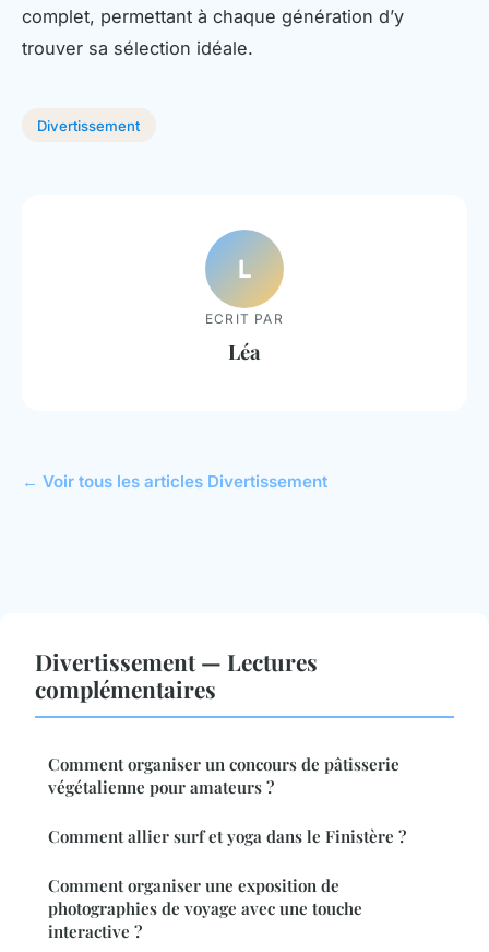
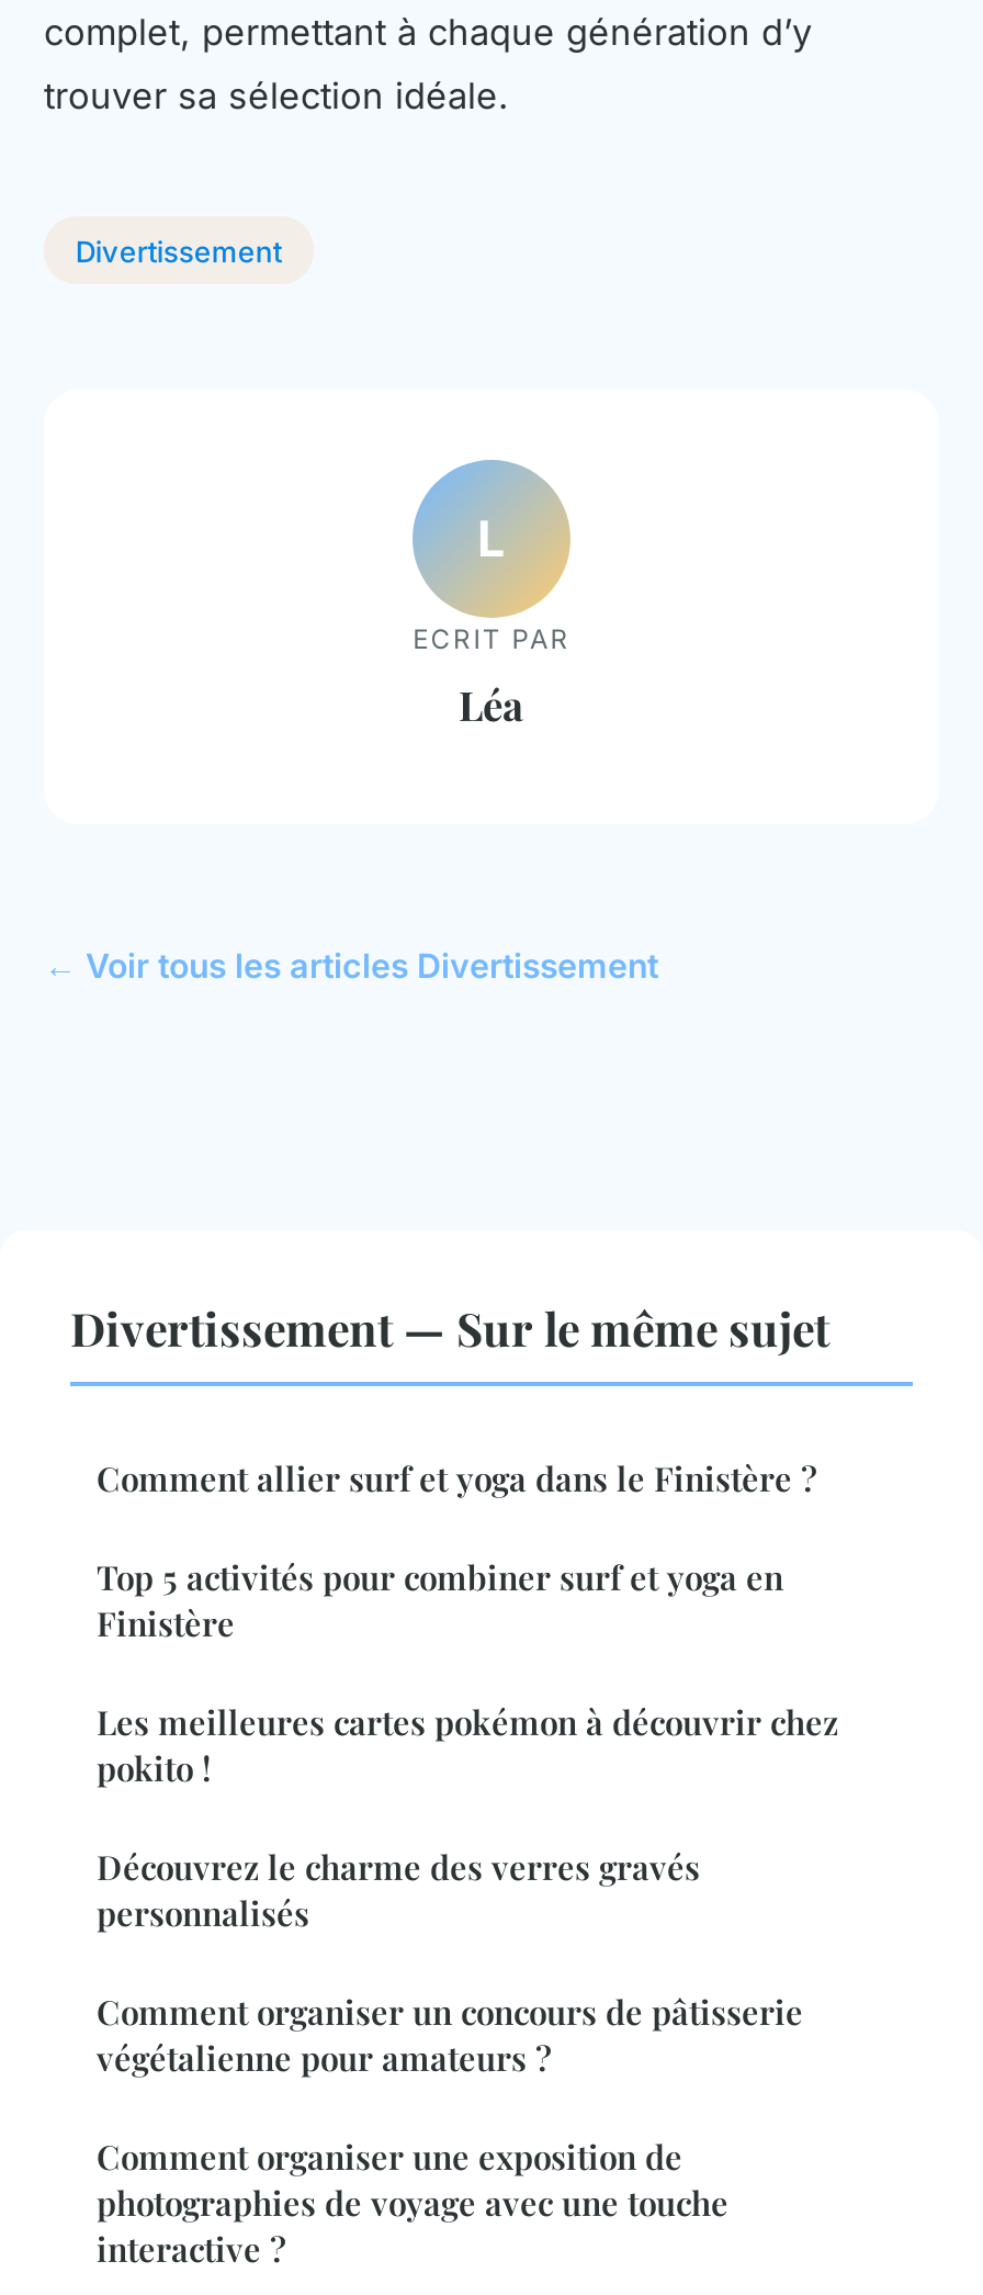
[35,646,318,704] Divertissement — Lectures | complémentaires -> [70,1296,838,1935] Divertissement — Sur le même sujet | Top 5 activités pour combiner surf et yoga en | Finistère | Les meilleures cartes pokémon à découvrir chez | pokito ! | Découvrez le charme des verres gravés | personnalisés
moved [48,753,399,798] -> [97,1989,803,2079]: Comment organiser un concours de pâtisserie | végétalienne pour amateurs ?
moved [48,825,406,847] -> [97,1456,816,1500]: Comment allier surf et yoga dans le Finistère ?

